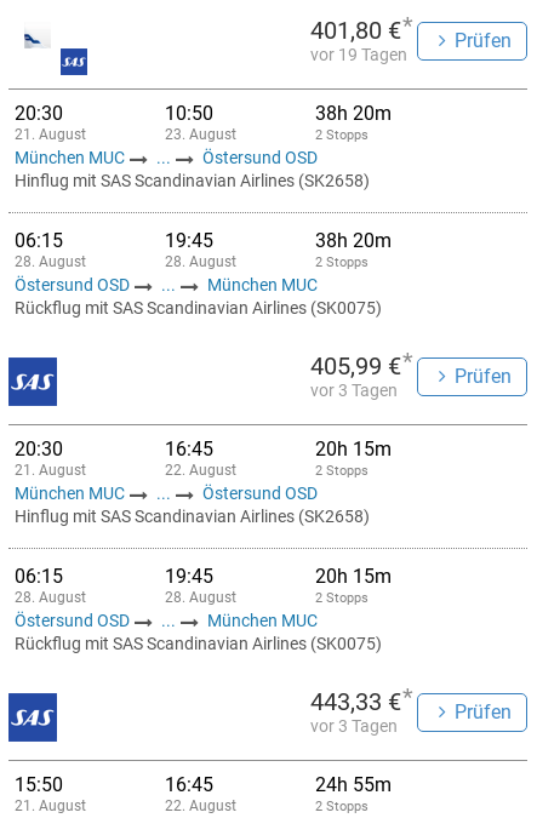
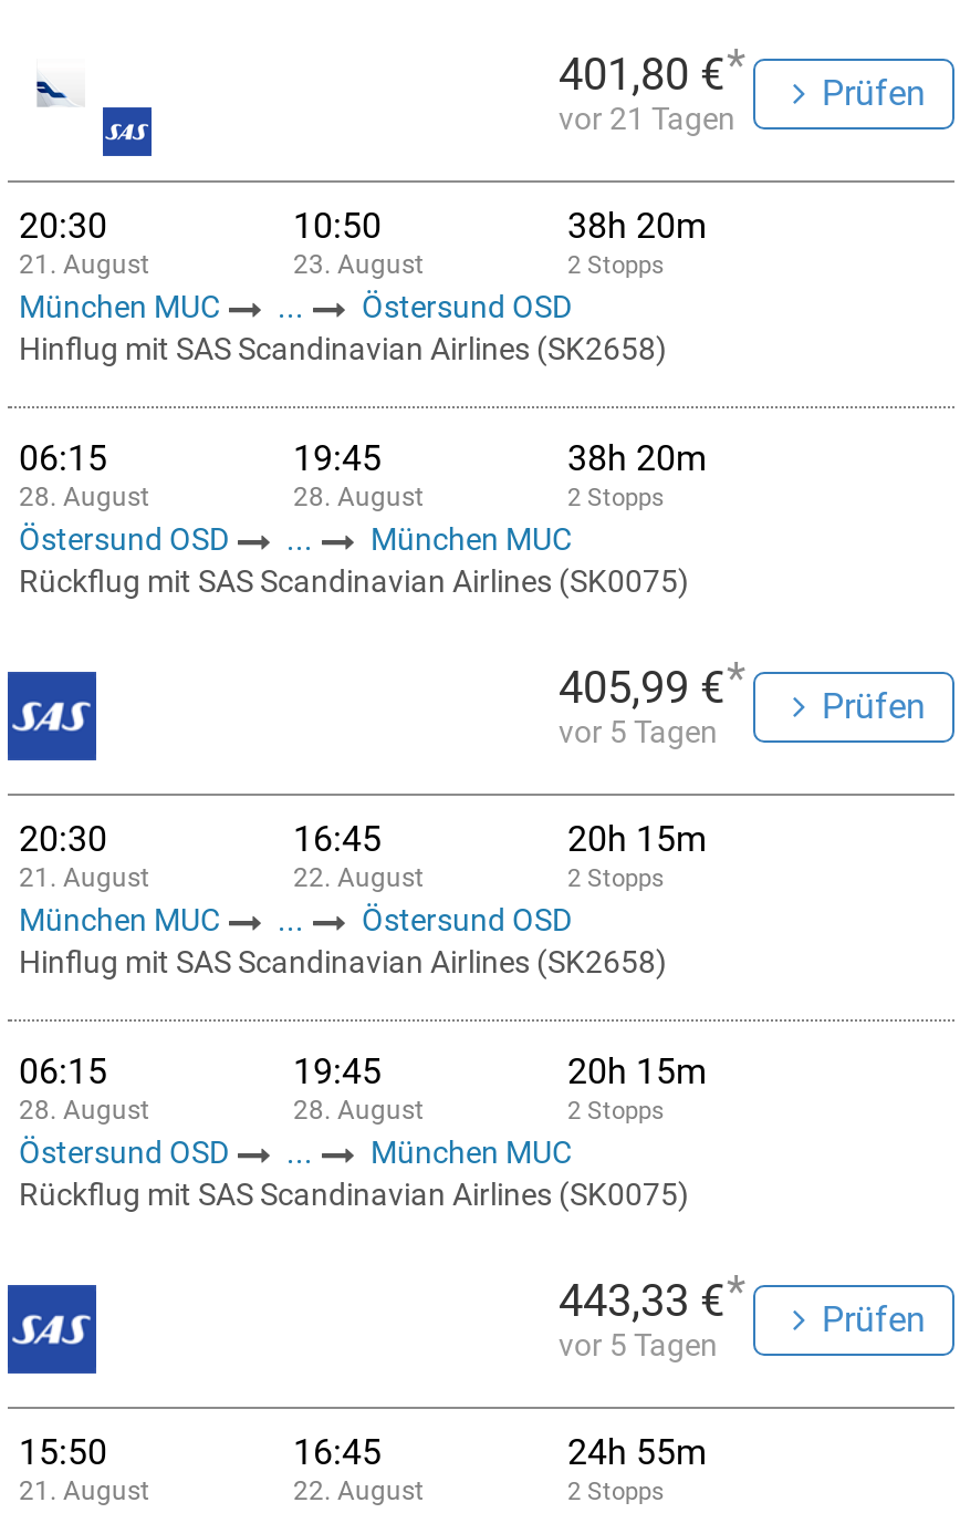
[310,45,407,64] vor 19 Tagen -> [559,101,735,136] vor 21 Tagen
[310,381,398,400] vor 3 Tagen -> [559,714,718,749] vor 5 Tagen
[310,716,398,736] vor 3 Tagen -> [559,1327,718,1362] vor 5 Tagen

